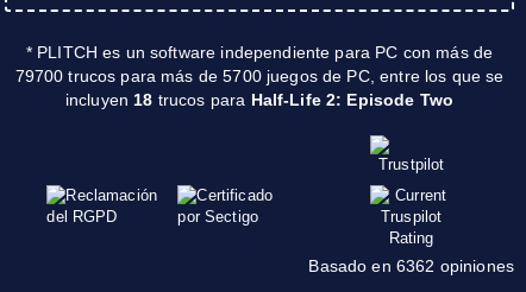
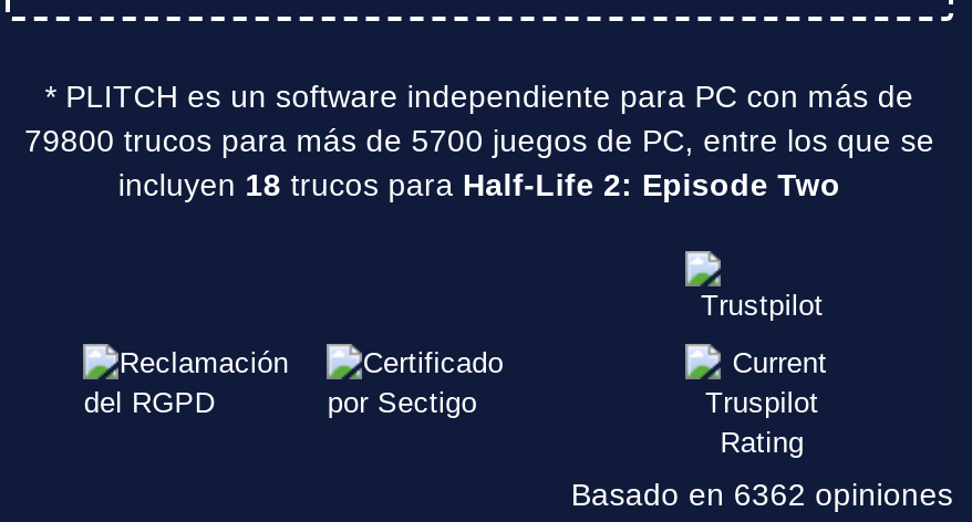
[15,66,504,85] 79700 trucos para más de 5700 juegos de PC, entre los que se -> [24,122,934,157] 79800 trucos para más de 5700 juegos de PC, entre los que se

